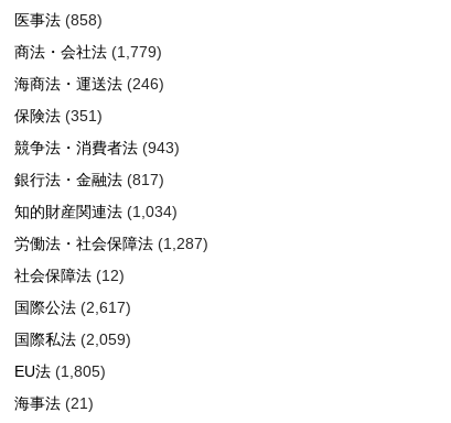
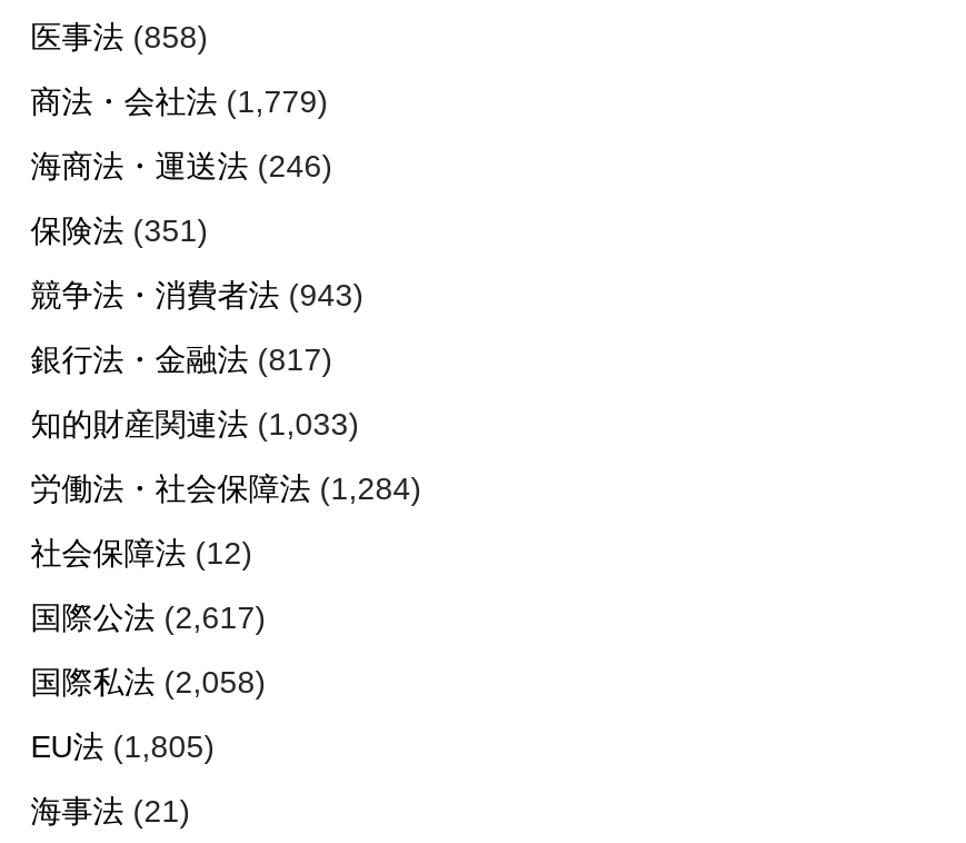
[14,203,177,220] 知的財産関連法(1,034) -> [31,406,360,441] 知的財産関連法(1,033)
[14,235,208,252] 労働法・社会保障法(1,287) -> [31,470,422,506] 労働法・社会保障法(1,284)
[14,330,131,348] 国際私法(2,059) -> [31,664,266,699] 国際私法(2,058)

